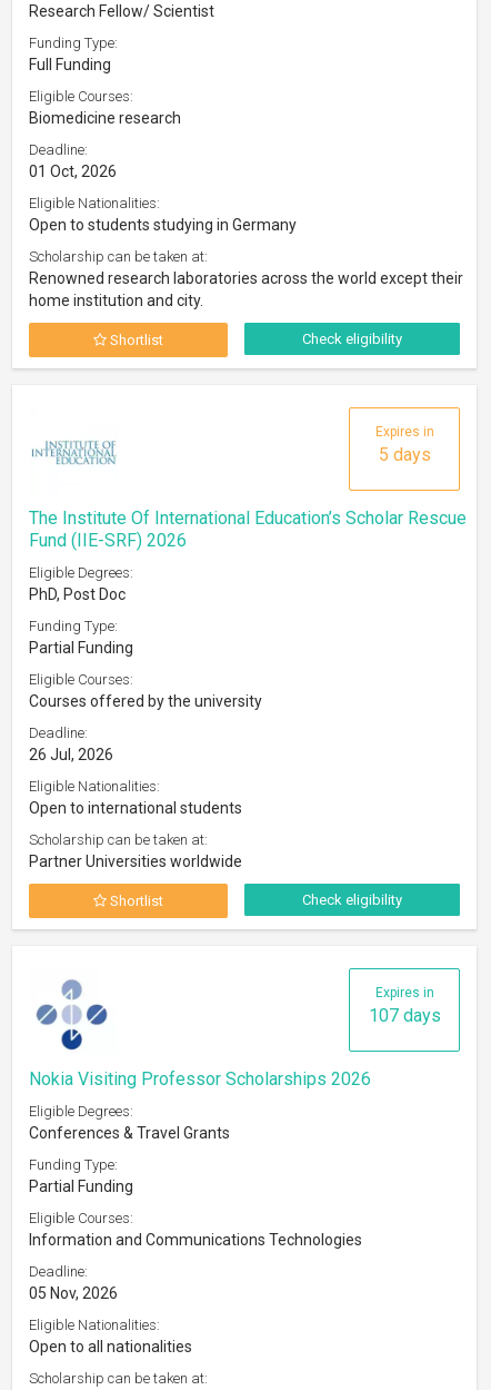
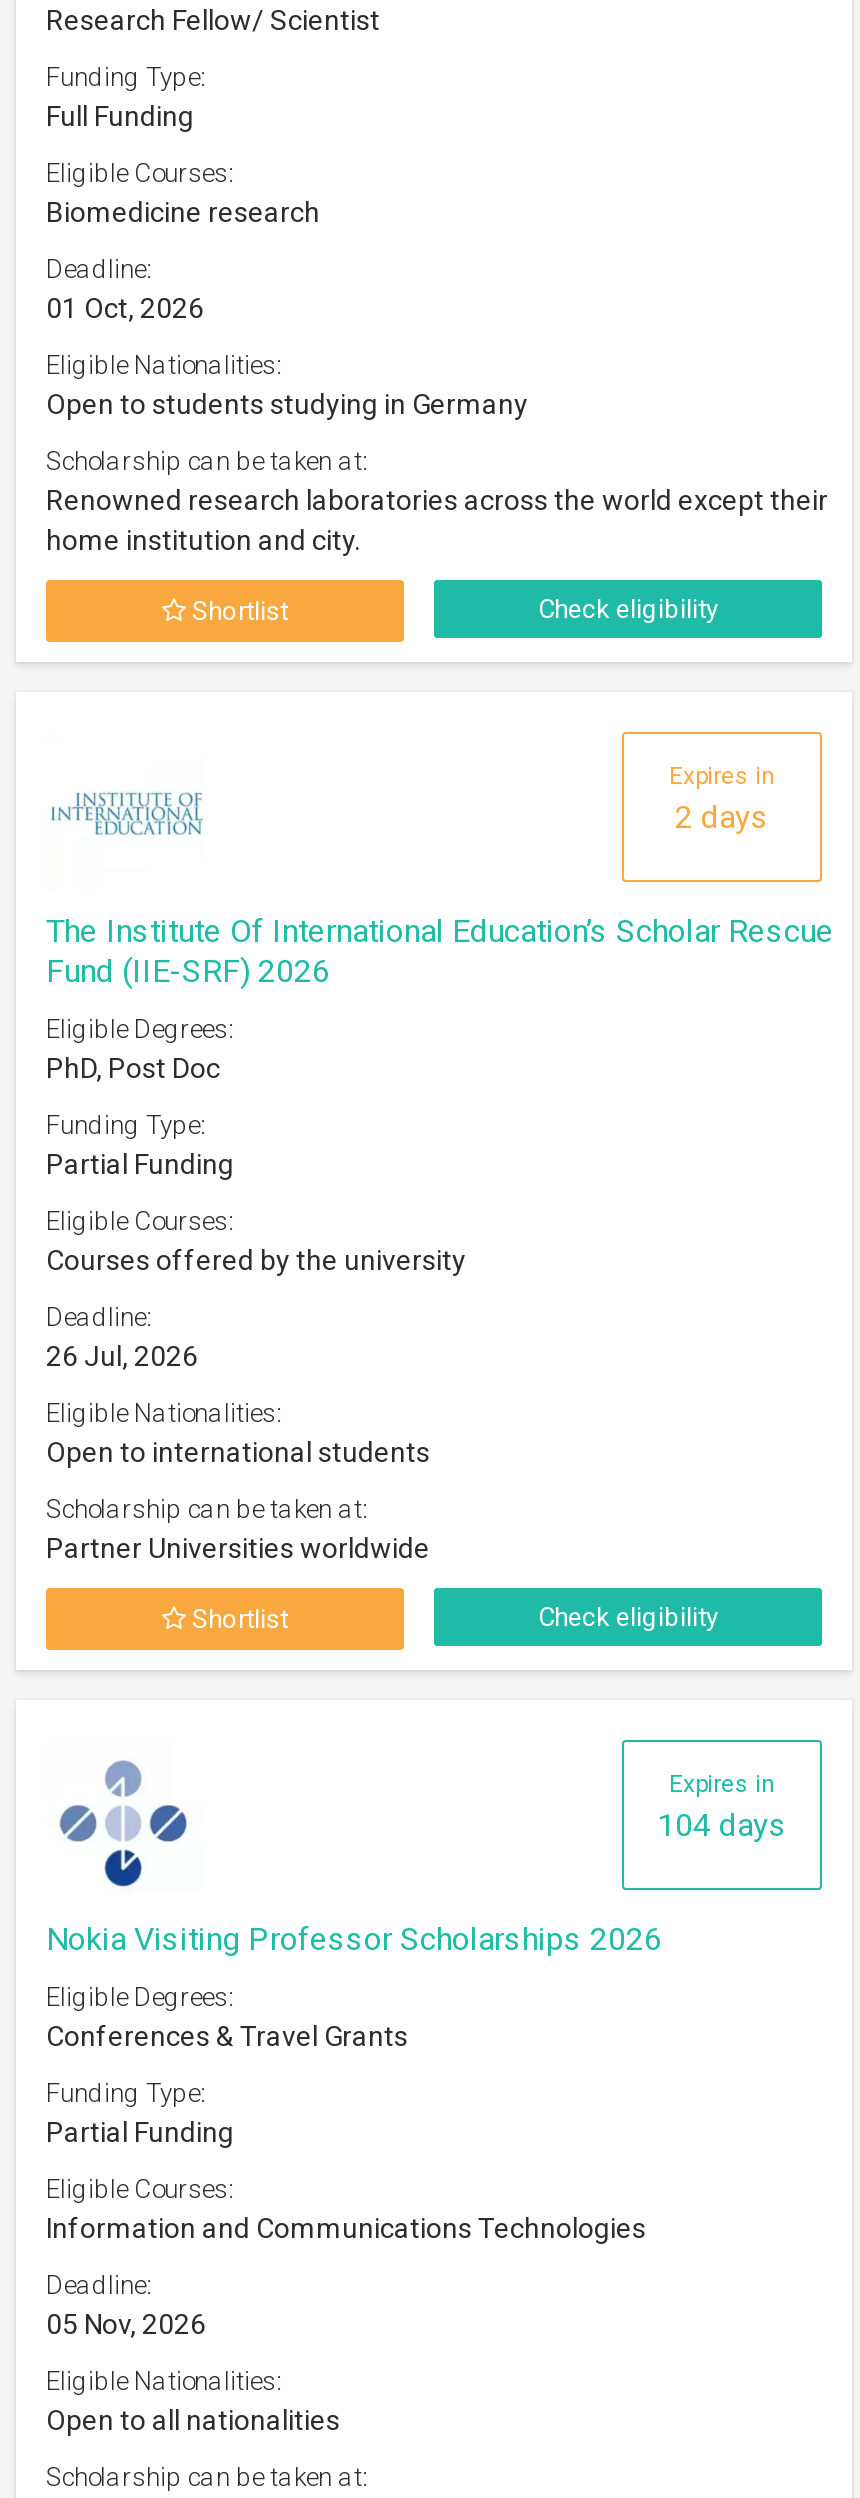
[378,444,430,465] 5 days -> [675,798,769,836] 2 days
[368,1005,440,1026] 107 days -> [657,1806,787,1844] 104 days

